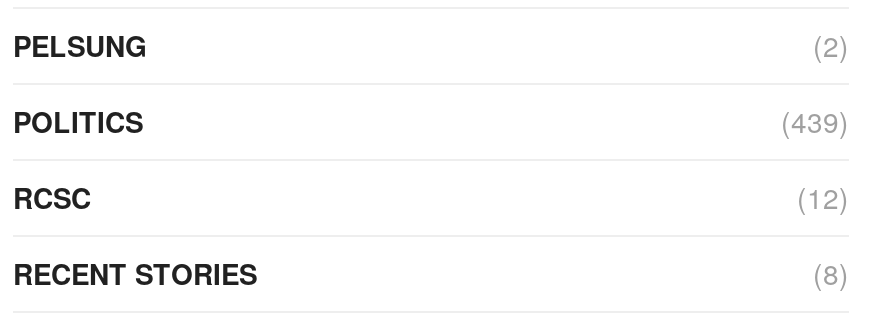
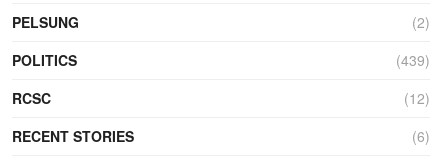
[813,252,849,292] (8) -> [412,125,430,145] (6)

